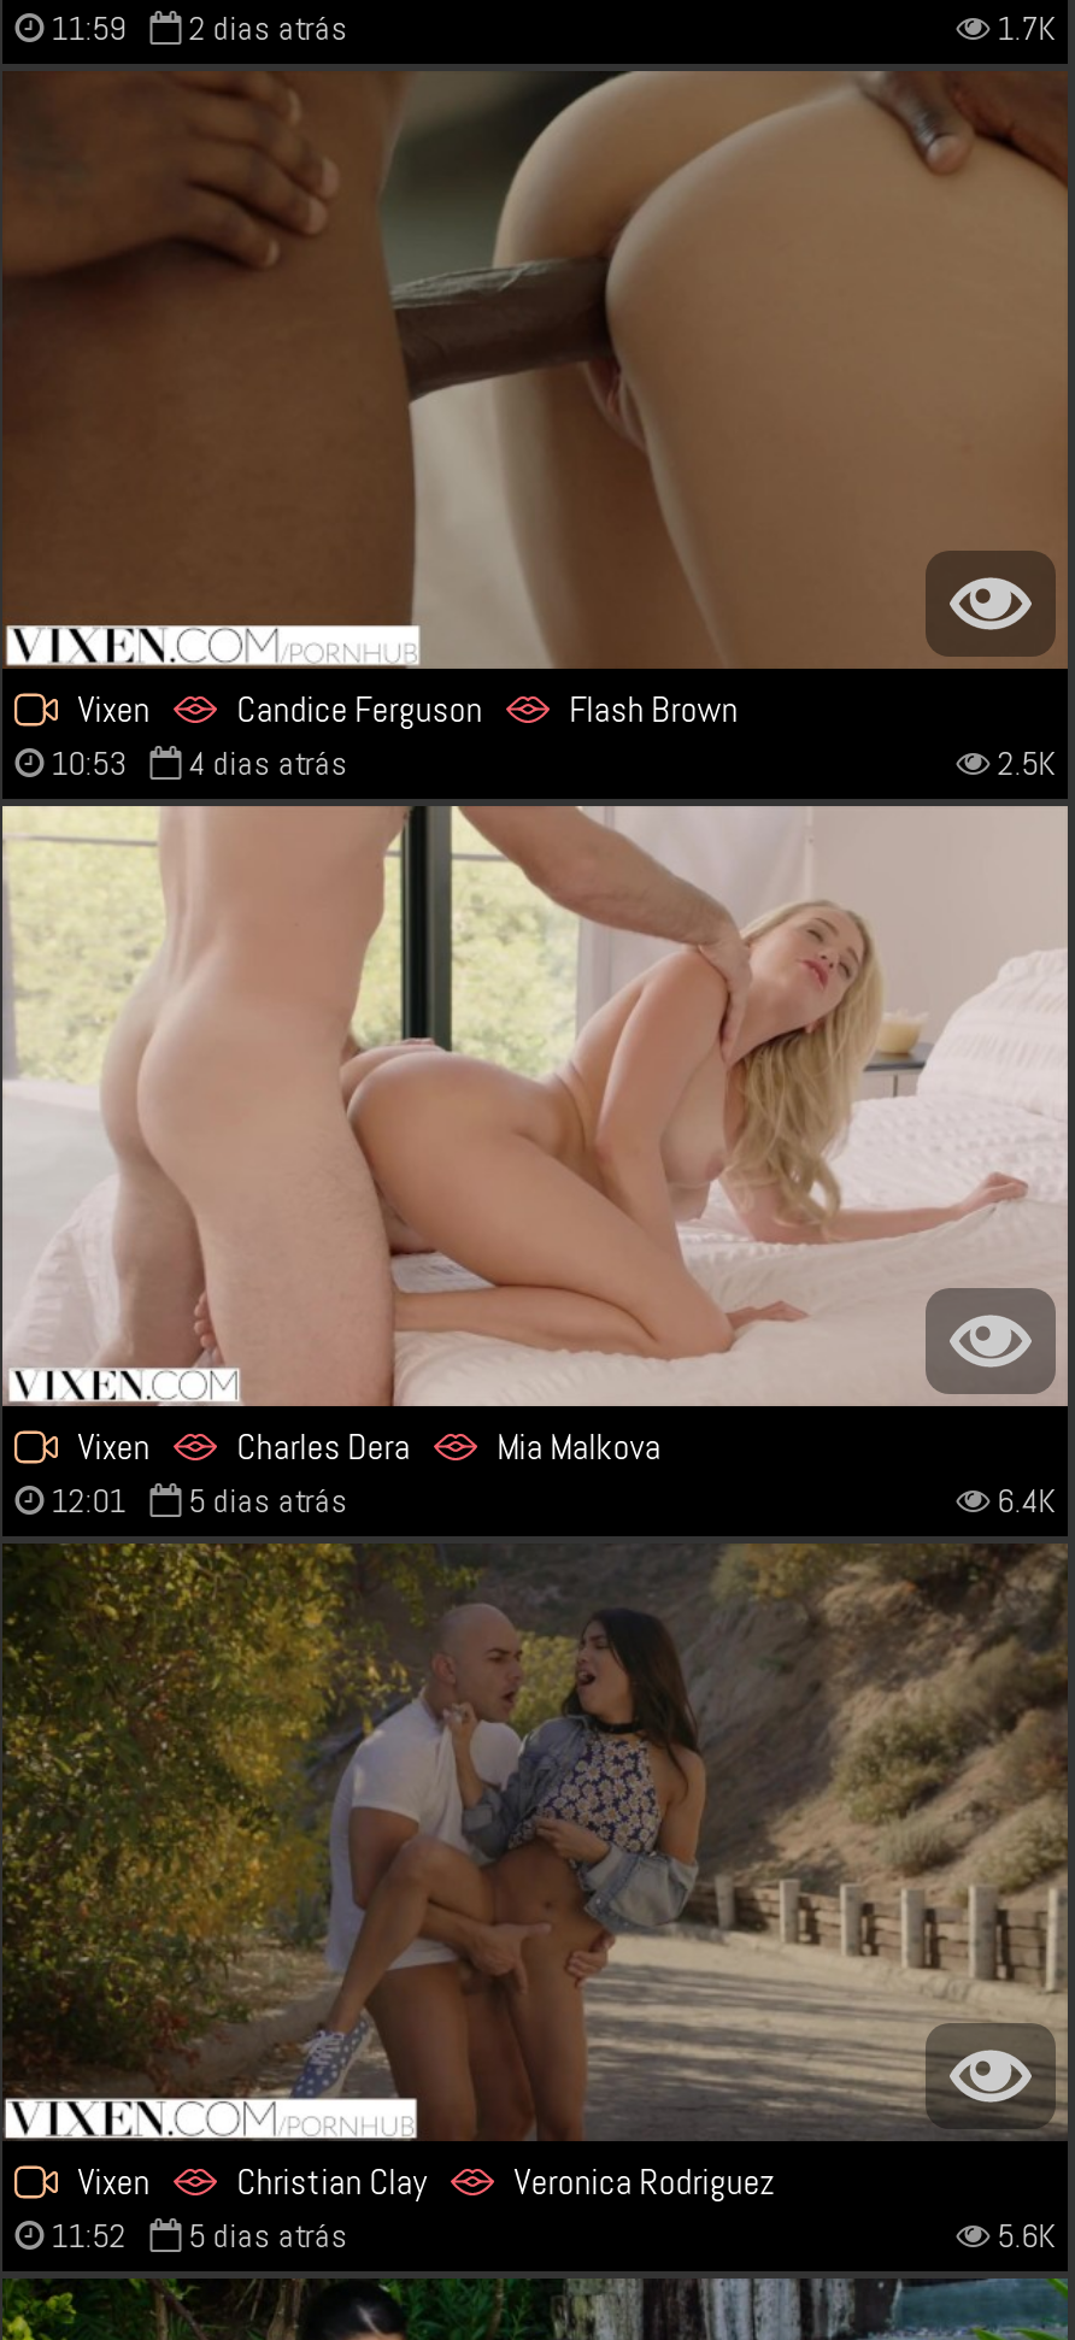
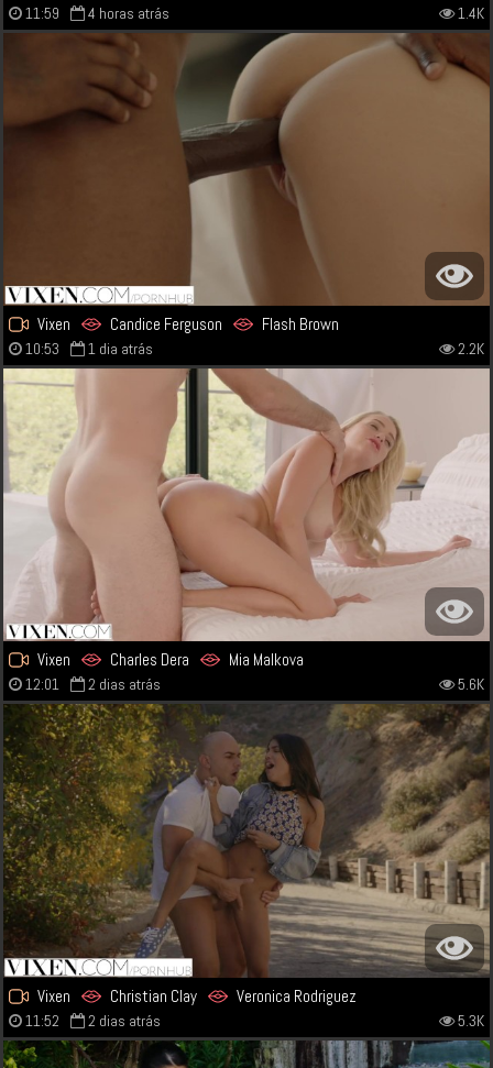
[188,7,1055,50] 2 dias atrás | 1.7K -> [88,3,484,23] 4 horas atrás | 1.4K
[188,742,1055,786] 4 dias atrás | 2.5K -> [88,339,484,359] 1 dia atrás | 2.2K
[188,1478,1055,1522] 5 dias atrás | 6.4K -> [88,675,484,694] 2 dias atrás | 5.6K
[188,2214,1055,2257] 5 dias atrás | 5.6K -> [88,1010,484,1030] 2 dias atrás | 5.3K

